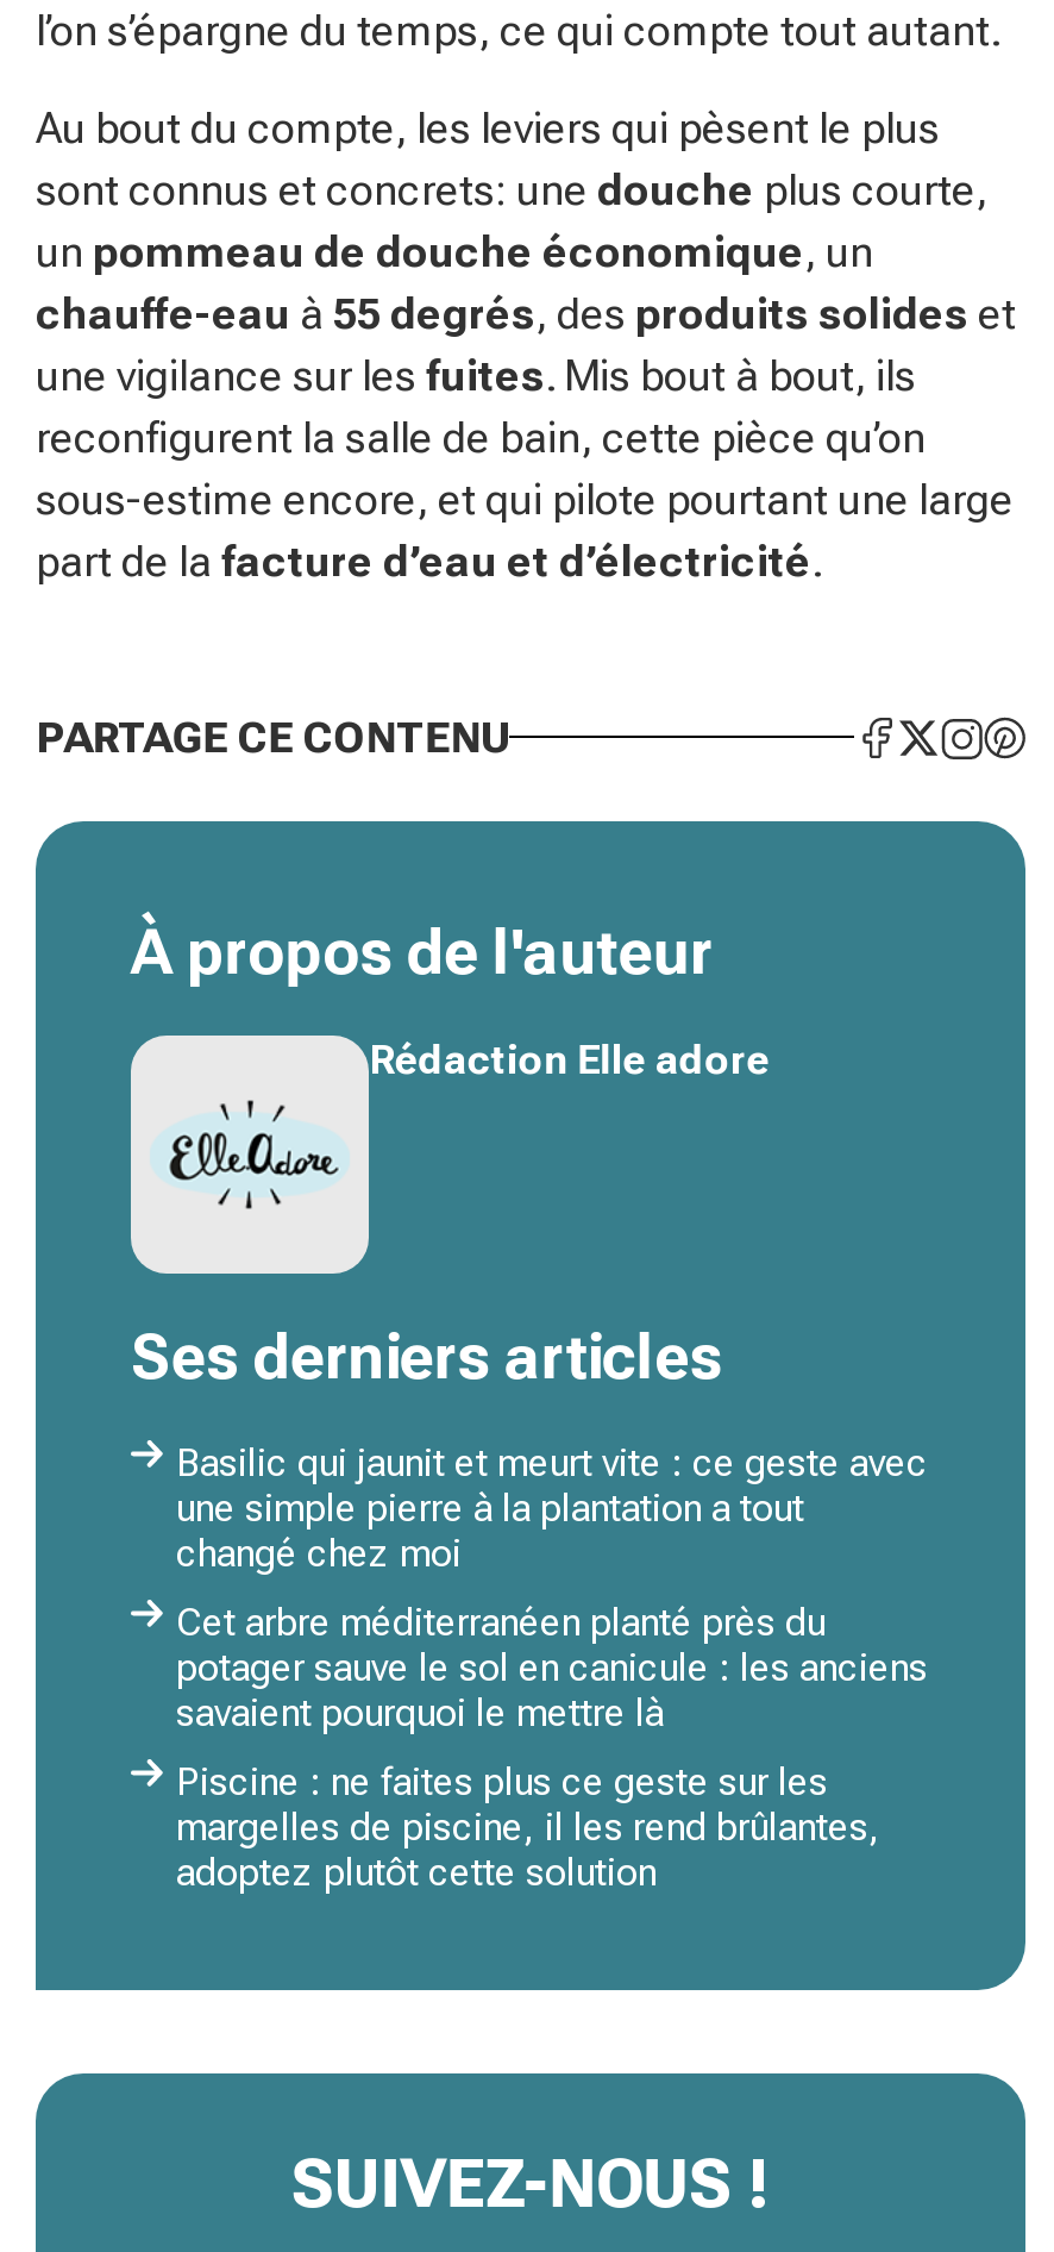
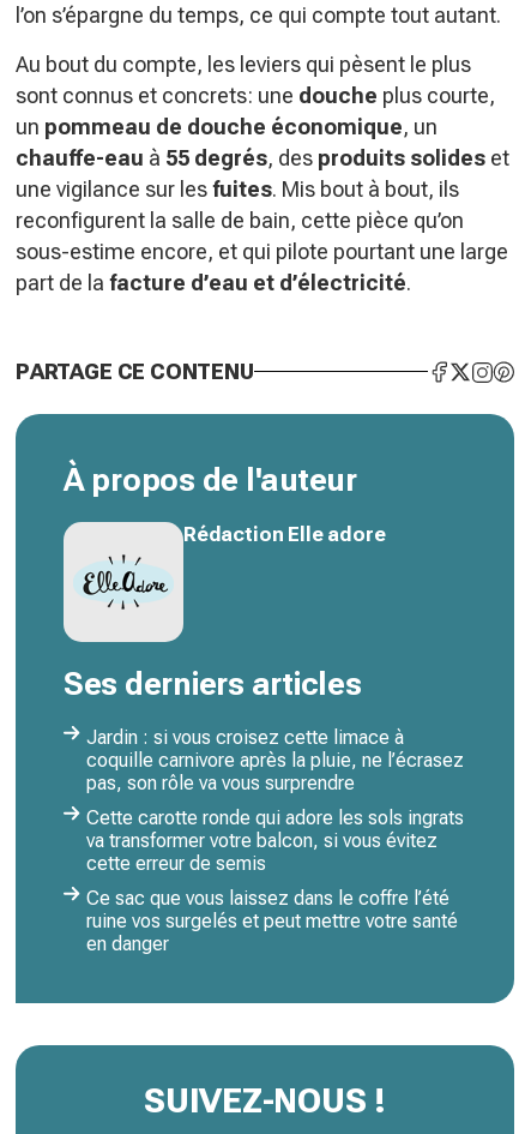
[176,1441,928,1577] Basilic qui jaunit et meurt vite : ce geste avec | une simple pierre à la plantation a tout | changé chez moi -> [86,726,464,795] Jardin : si vous croisez cette limace à | coquille carnivore après la pluie, ne l’écrasez | pas, son rôle va vous surprendre
[176,1601,928,1736] Cet arbre méditerranéen planté près du | potager sauve le sol en canicule : les anciens | savaient pourquoi le mettre là -> [86,807,464,875] Cette carotte ronde qui adore les sols ingrats | va transformer votre balcon, si vous évitez | cette erreur de semis
[176,1760,880,1896] Piscine : ne faites plus ce geste sur les | margelles de piscine, il les rend brûlantes, | adoptez plutôt cette solution -> [86,887,458,956] Ce sac que vous laissez dans le coffre l’été | ruine vos surgelés et peut mettre votre santé | en danger

